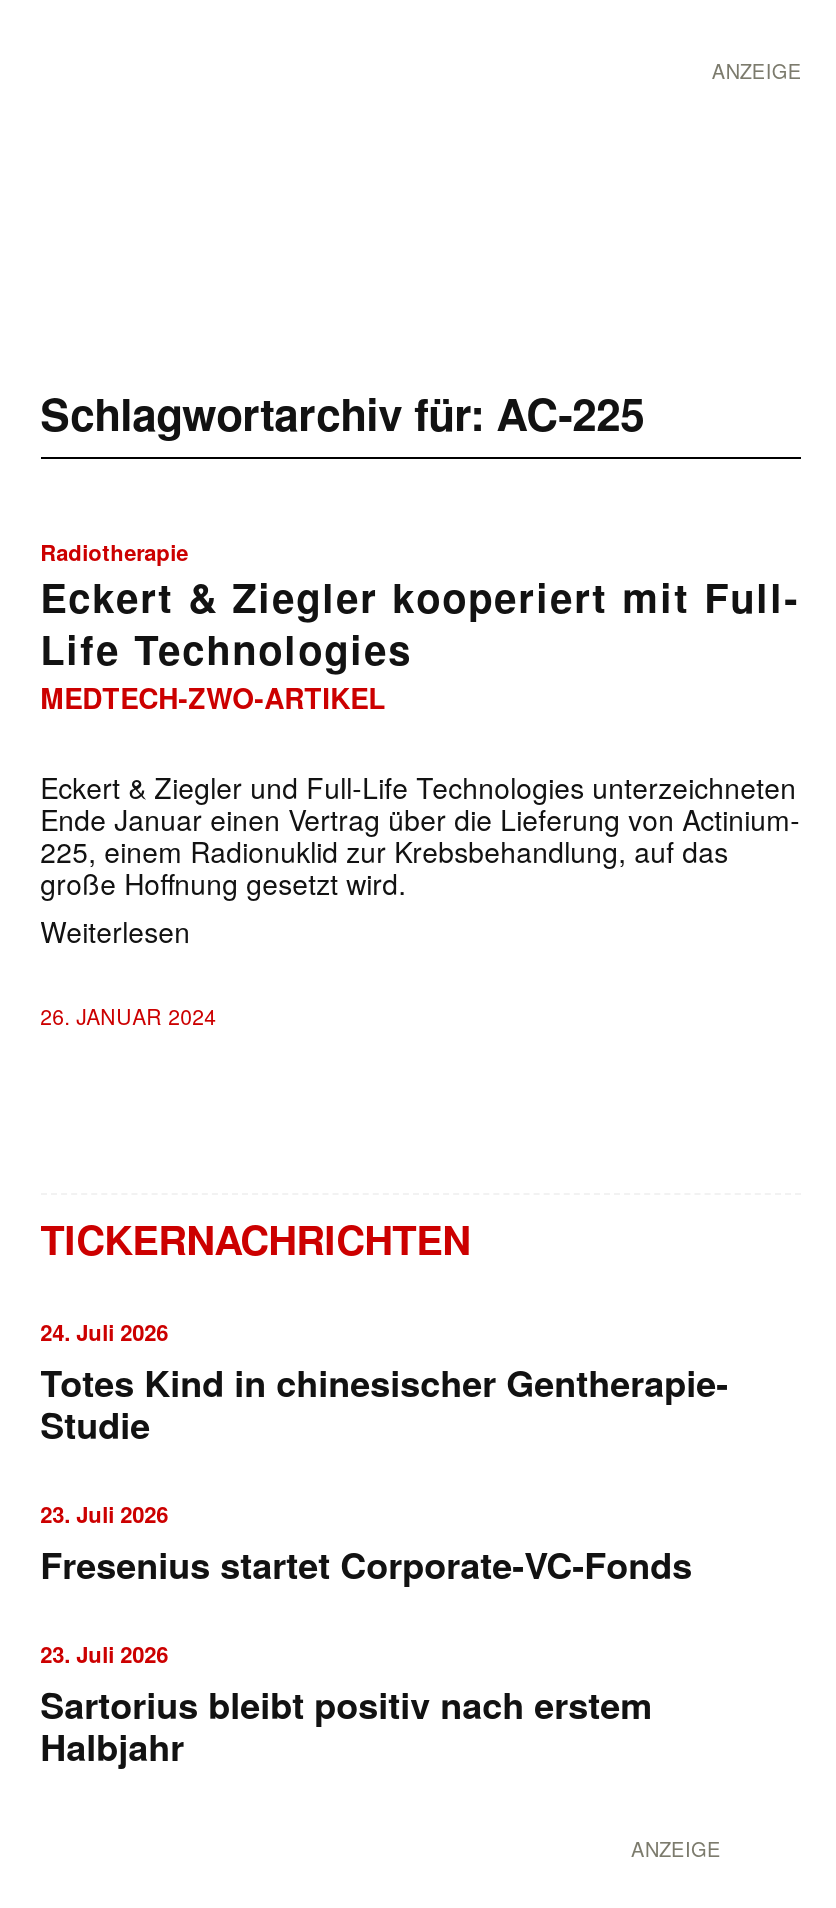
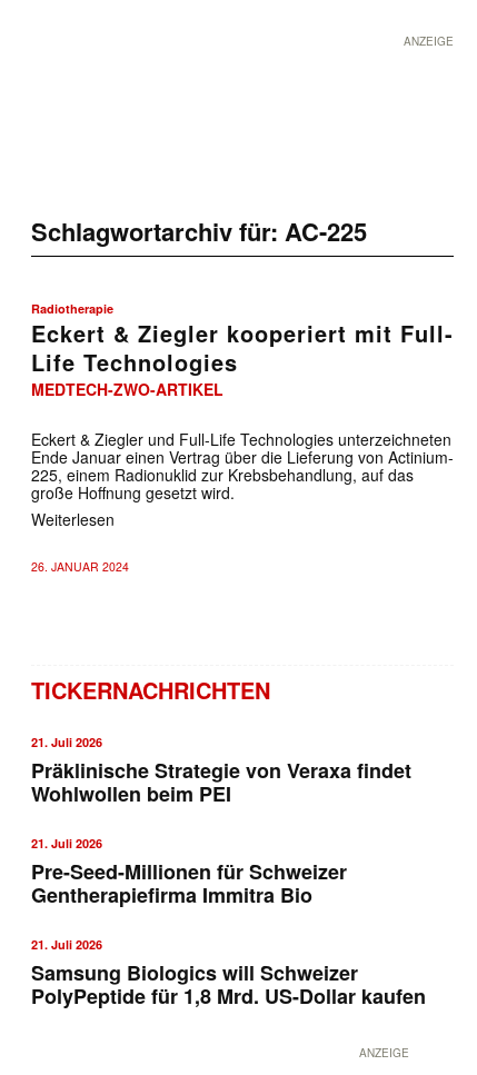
[40,1317,728,1451] 24. Juli 2026 | Totes Kind in chinesischer Gentherapie- | Studie -> [31,734,411,808] 21. Juli 2026 | Präklinische Strategie von Veraxa findet | Wohlwollen beim PEI
[40,1499,692,1591] 23. Juli 2026 | Fresenius startet Corporate-VC-Fonds -> [31,835,346,909] 21. Juli 2026 | Pre-Seed-Millionen für Schweizer | Gentherapiefirma Immitra Bio
[40,1639,652,1773] 23. Juli 2026 | Sartorius bleibt positiv nach erstem | Halbjahr -> [31,936,425,1010] 21. Juli 2026 | Samsung Biologics will Schweizer | PolyPeptide für 1,8 Mrd. US-Dollar kaufen

